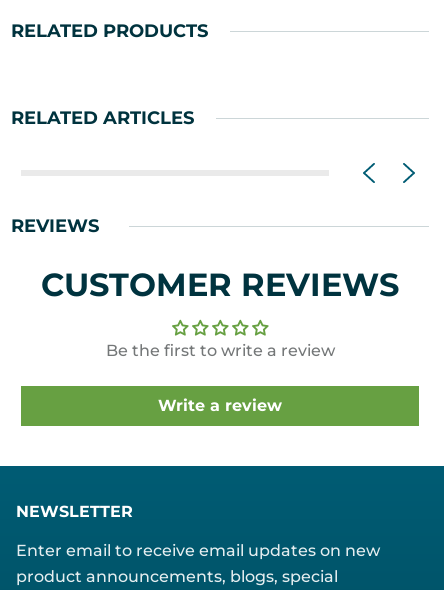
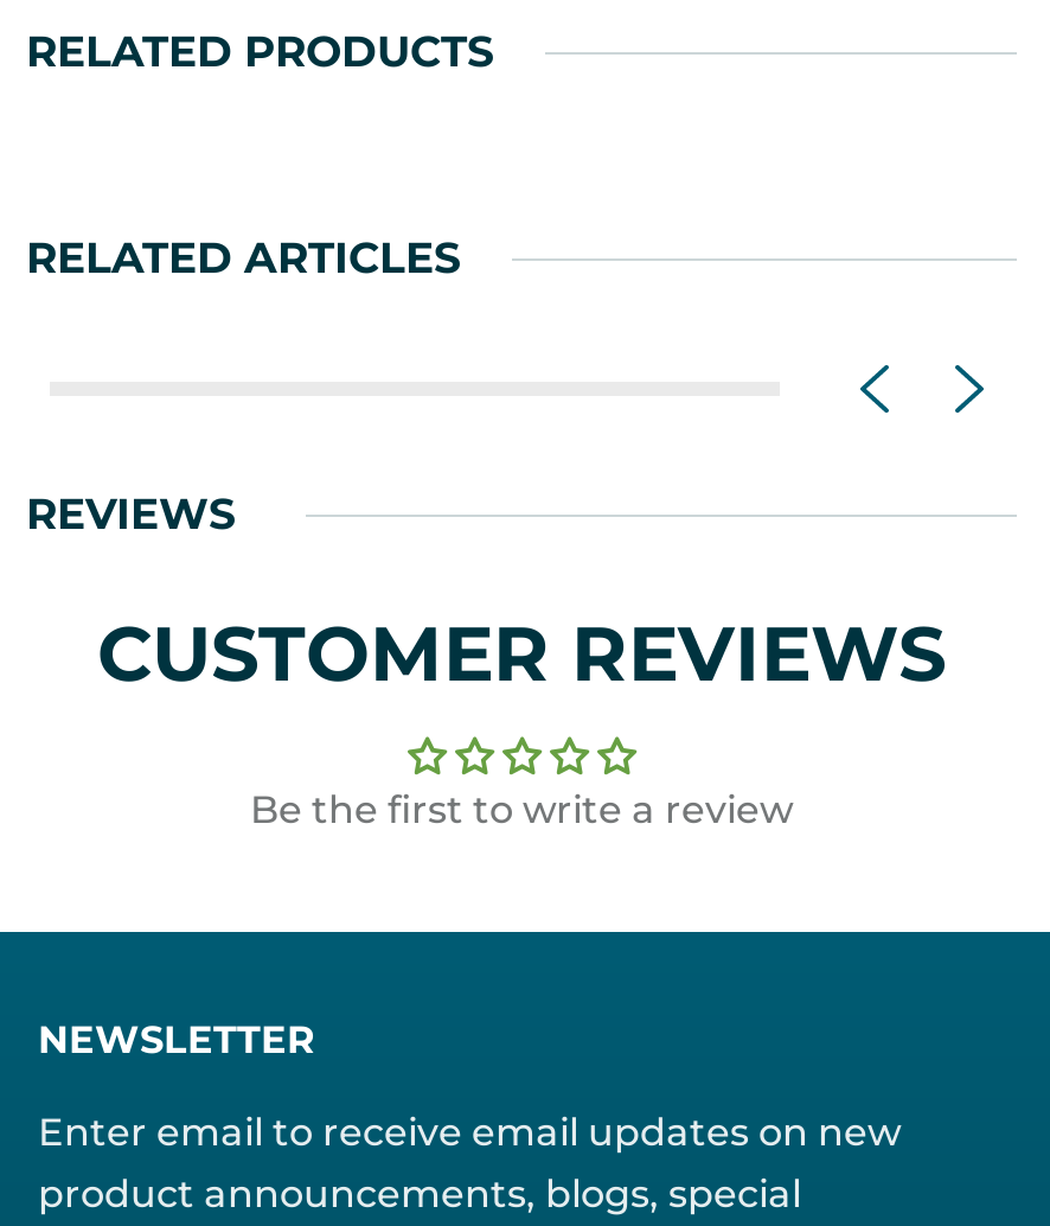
[158,396,282,415] Write a review -> none

